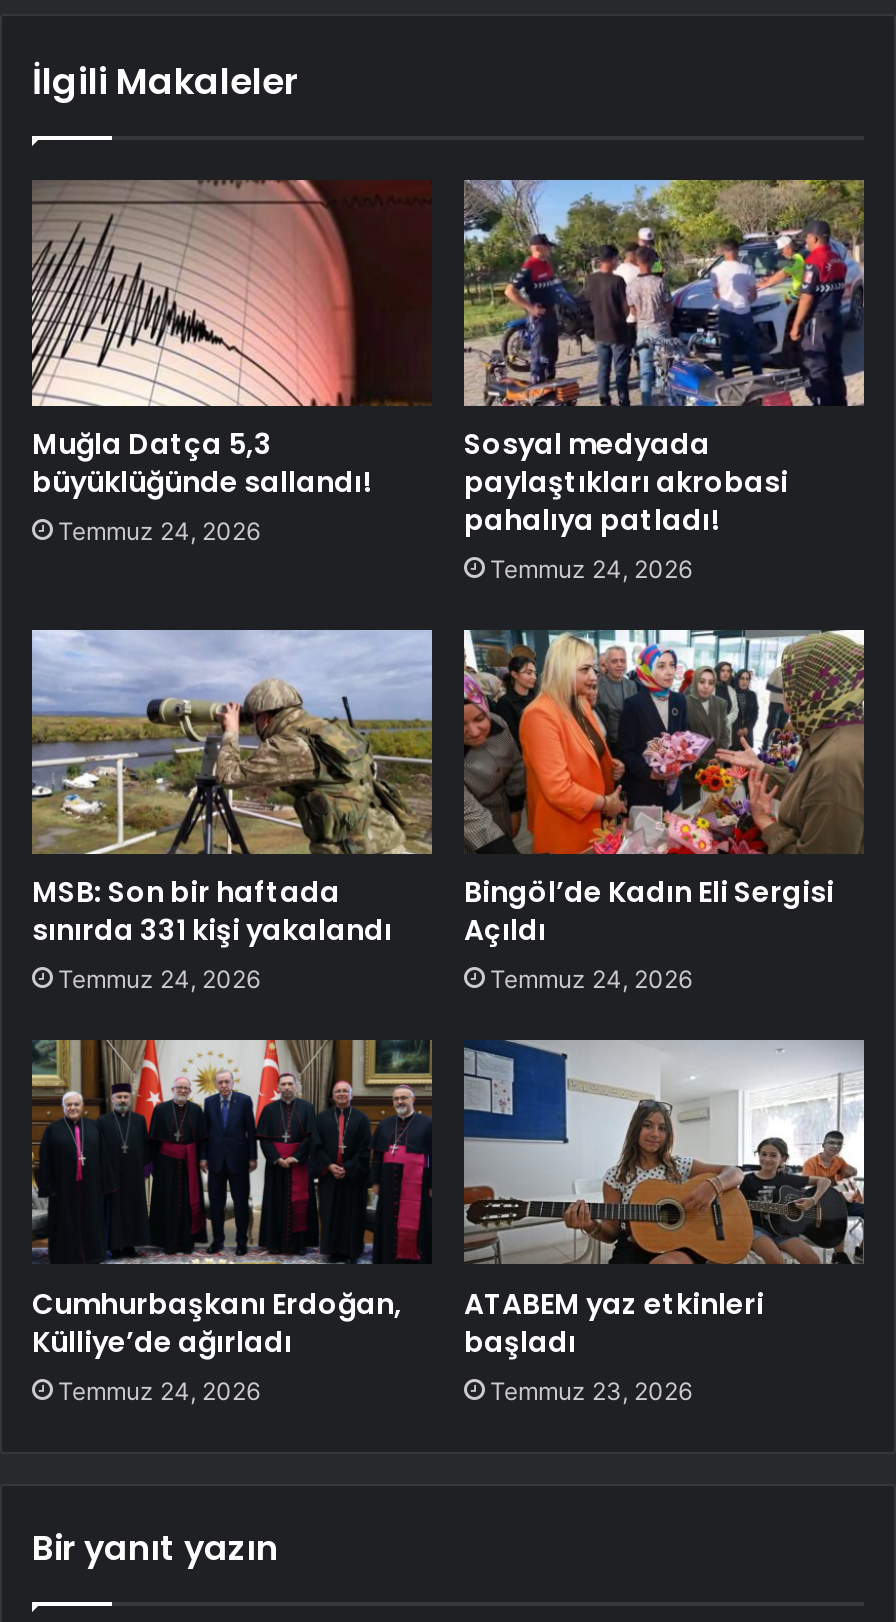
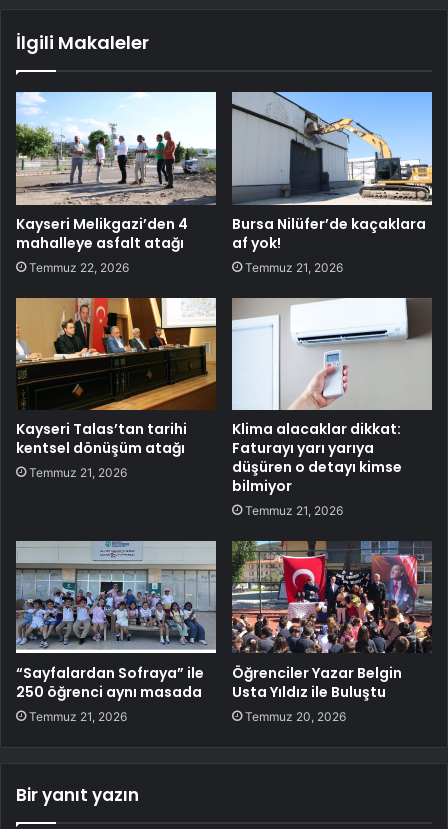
[32,178,432,545] [image] | Muğla Datça 5,3 | büyüklüğünde sallandı! | Temmuz 24, 2026 -> [15,91,217,275] [image] | Kayseri Melikgazi’den 4 | mahalleye asfalt atağı | Temmuz 22, 2026
[462,178,866,583] [image] | Sosyal medyada | paylaştıkları akrobasi | pahalıya patladı! | Temmuz 24, 2026 -> [231,91,433,275] [image] | Bursa Nilüfer’de kaçaklara | af yok! | Temmuz 21, 2026
[30,592,434,995] [image] | MSB: Son bir haftada | sınırda 331 kişi yakalandı | Temmuz 24, 2026 -> [15,297,217,480] [image] | Kayseri Talas’tan tarihi | kentsel dönüşüm atağı | Temmuz 21, 2026
[462,592,864,995] [image] | Bingöl’de Kadın Eli Sergisi | Açıldı | Temmuz 24, 2026 -> [231,297,433,518] [image] | Klima alacaklar dikkat: | Faturayı yarı yarıya | düşüren o detayı kimse | bilmiyor | Temmuz 21, 2026
[32,1038,432,1407] [image] | Cumhurbaşkanı Erdoğan, | Külliye’de ağırladı | Temmuz 24, 2026 -> [15,540,217,724] [image] | “Sayfalardan Sofraya” ile | 250 öğrenci aynı masada | Temmuz 21, 2026
[464,1038,866,1407] [image] | ATABEM yaz etkinleri | başladı | Temmuz 23, 2026 -> [232,541,432,724] [image] | Öğrenciler Yazar Belgin | Usta Yıldız ile Buluştu | Temmuz 20, 2026

